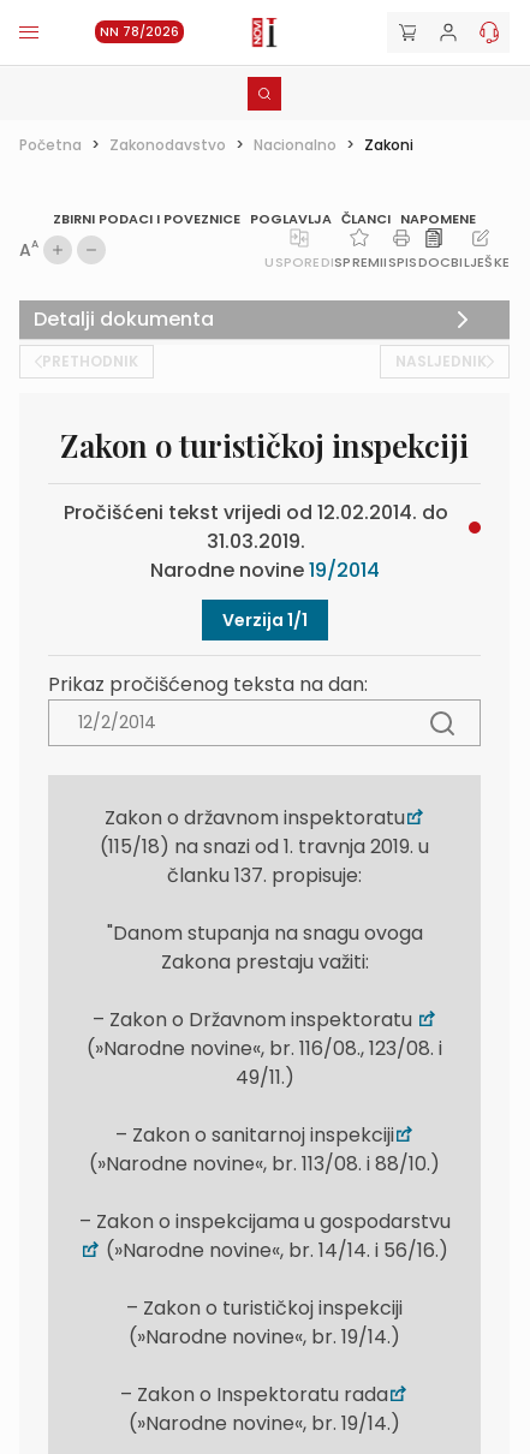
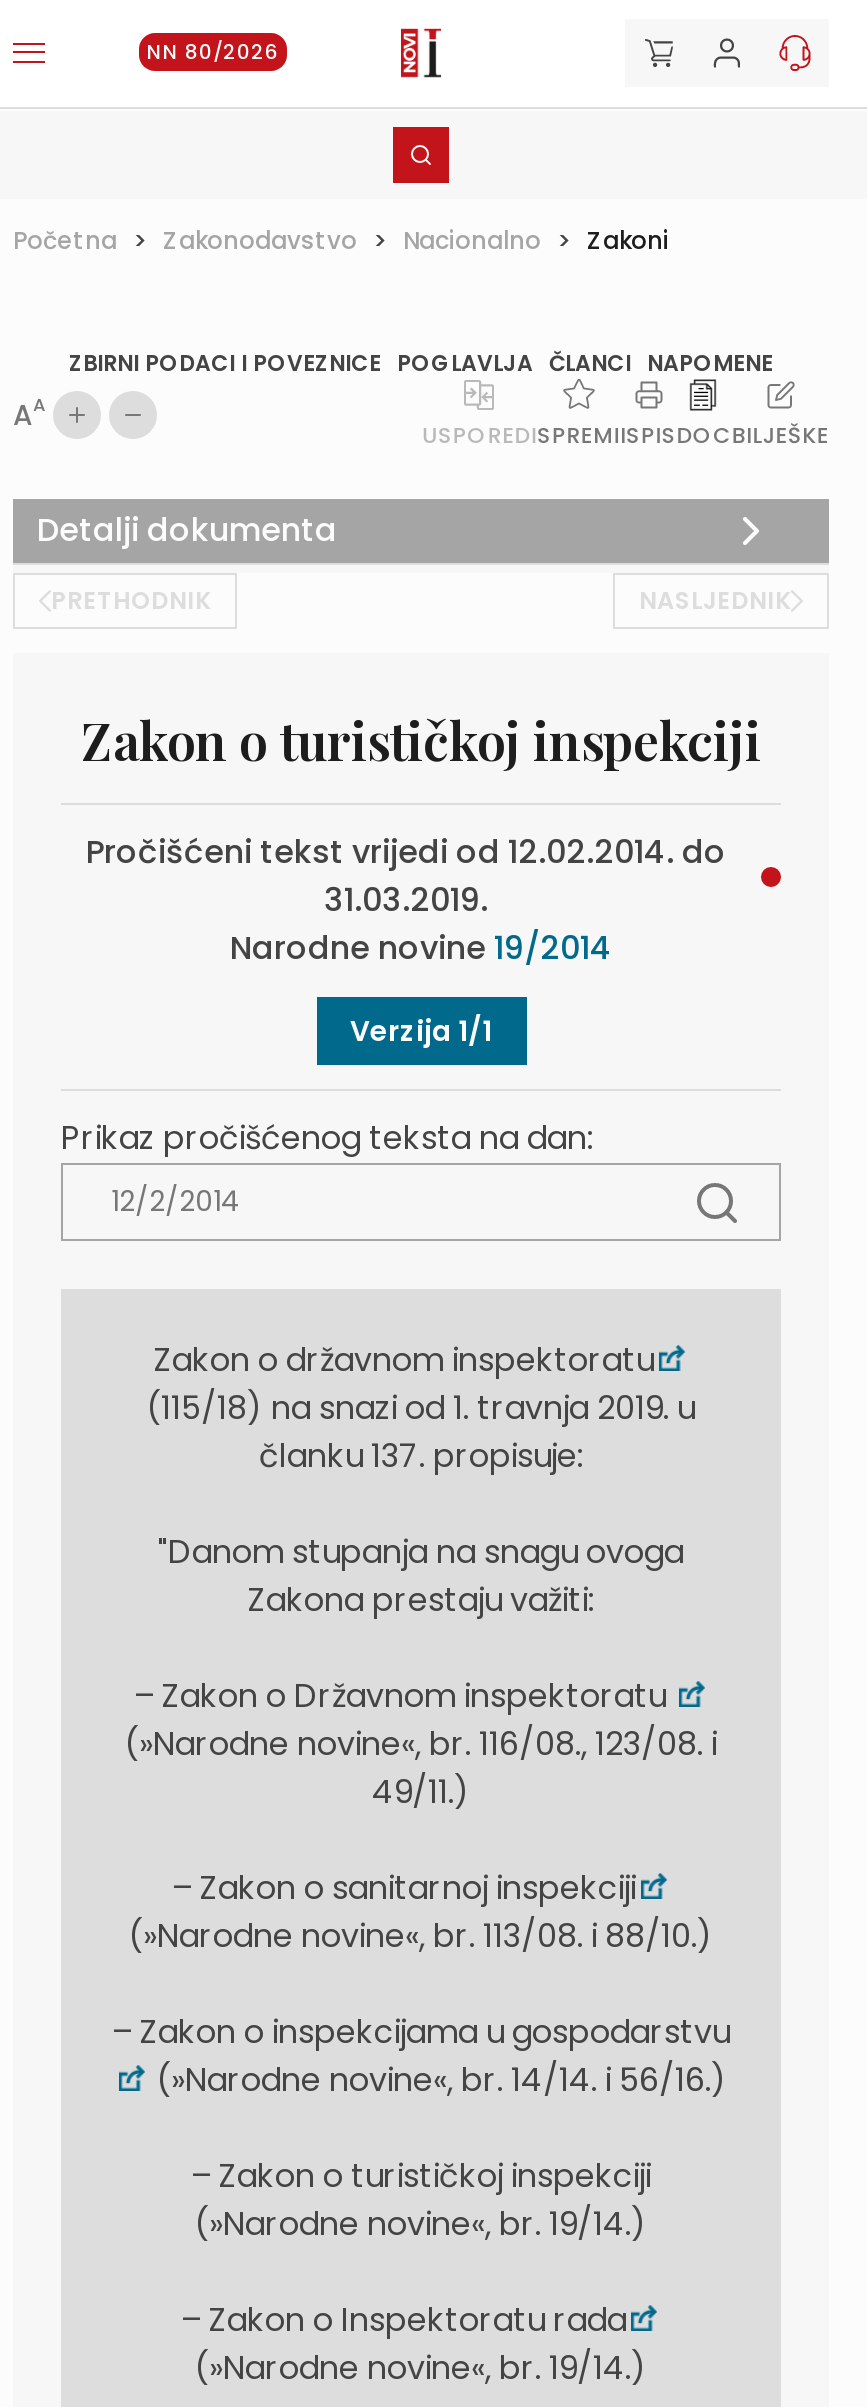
[100,23,179,41] NN 78/2026 -> [147,37,279,67] NN 80/2026

